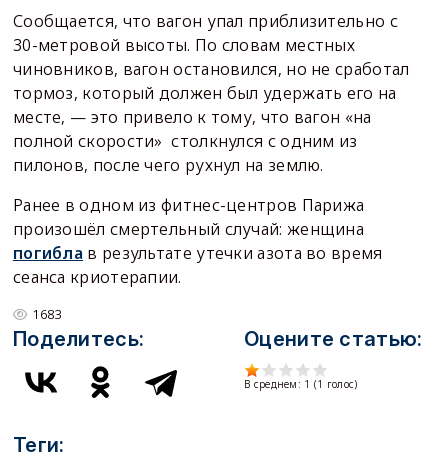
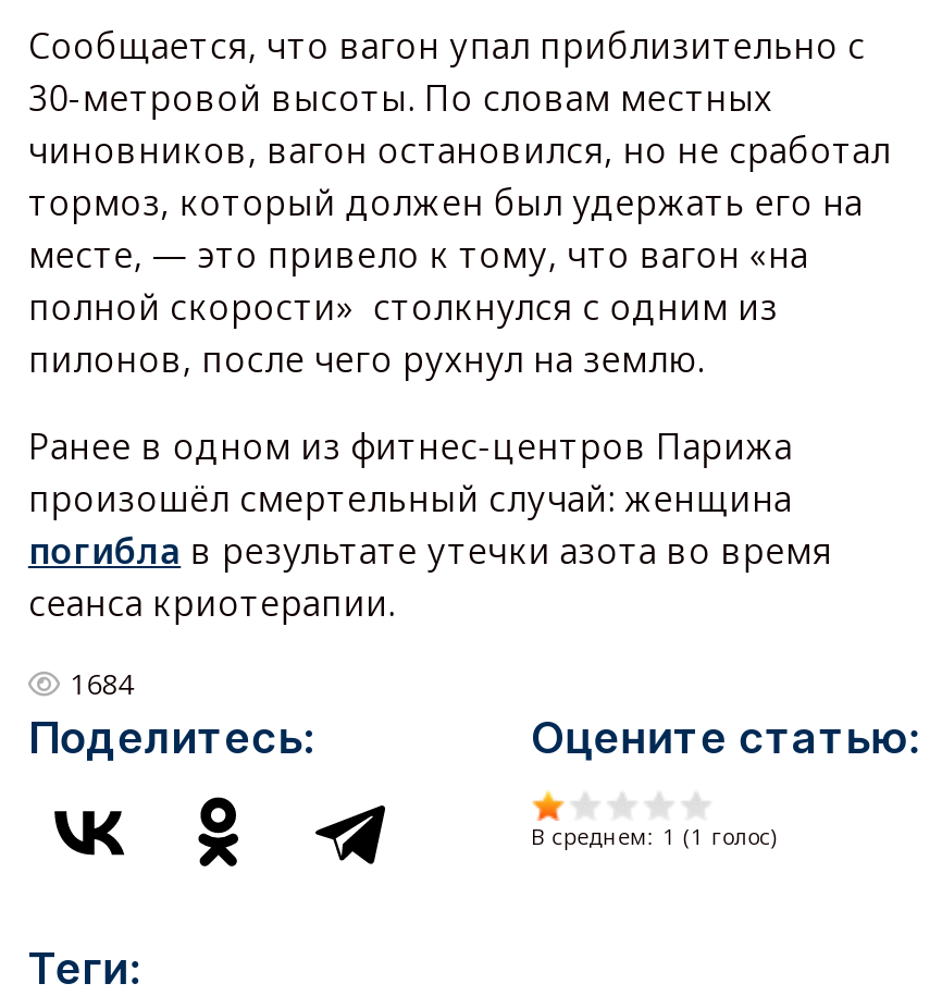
[32,305,61,323] 1683 -> [70,664,134,703] 1684

